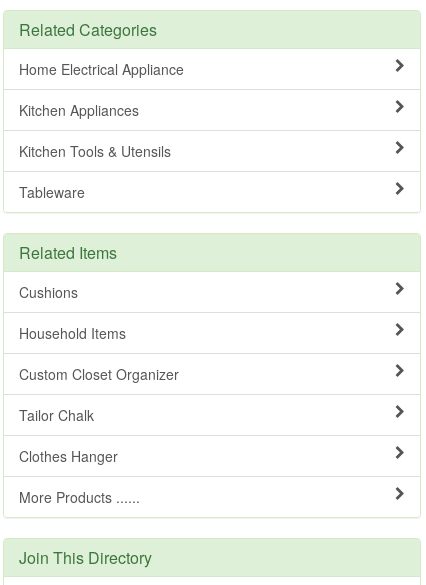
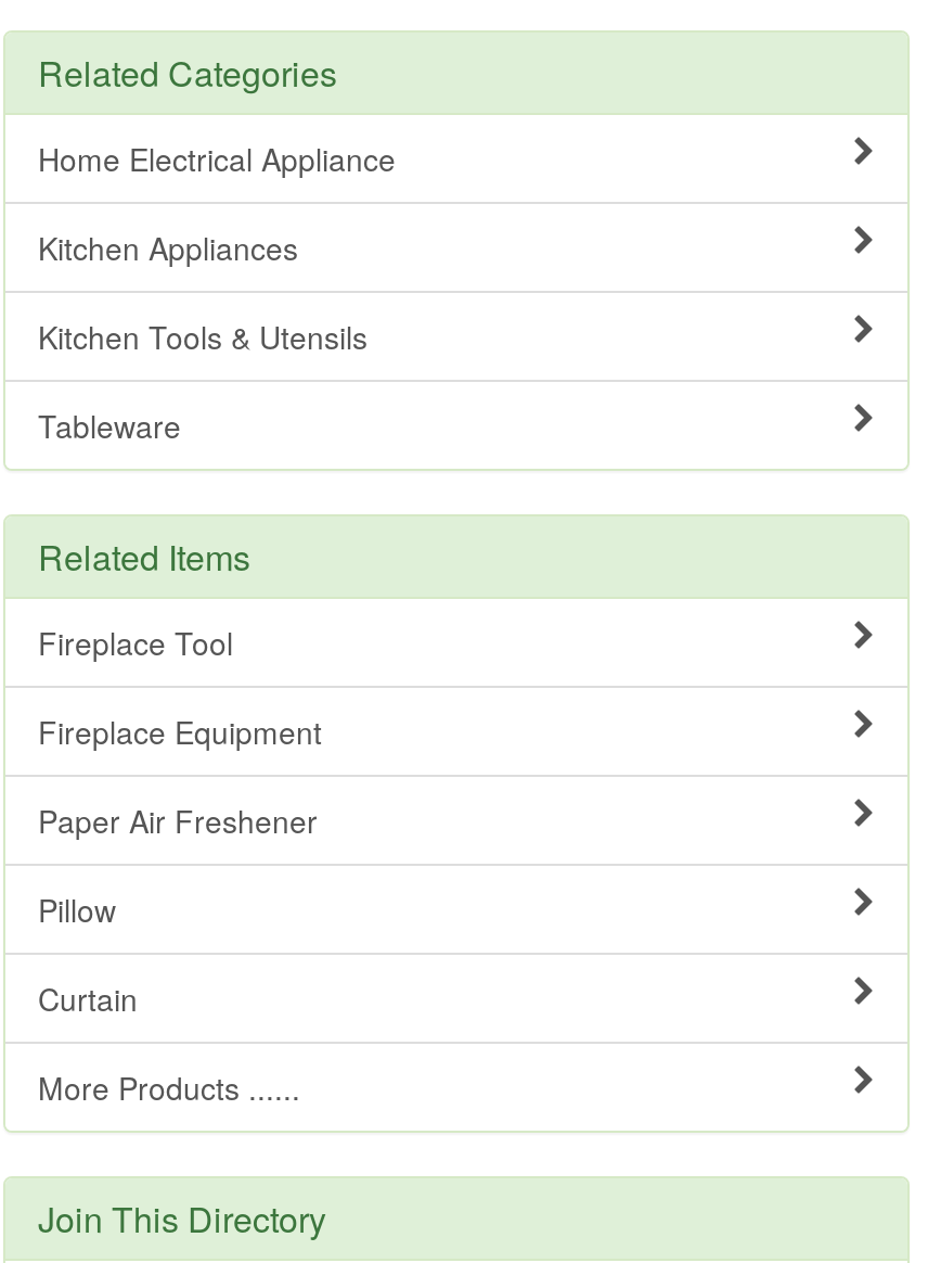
[19,282,78,302] Cushions -> [38,621,233,665] Fireplace Tool
[19,323,126,343] Household Items -> [38,710,322,754] Fireplace Equipment
[19,364,179,384] Custom Closet Organizer -> [38,799,318,843] Paper Air Freshener
[19,405,94,425] Tailor Chalk -> [38,888,116,932] Pillow
[19,446,118,466] Clothes Hanger -> [38,977,138,1021] Curtain

